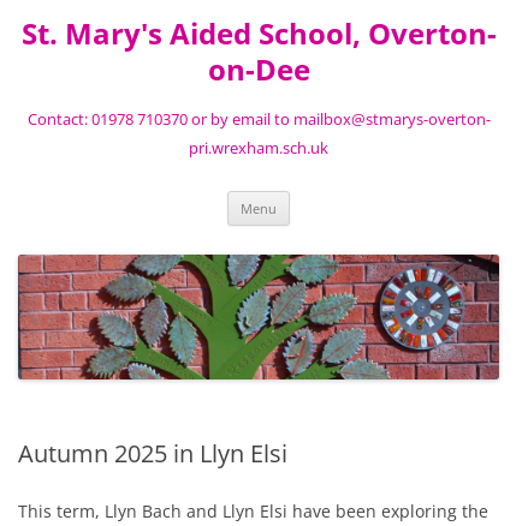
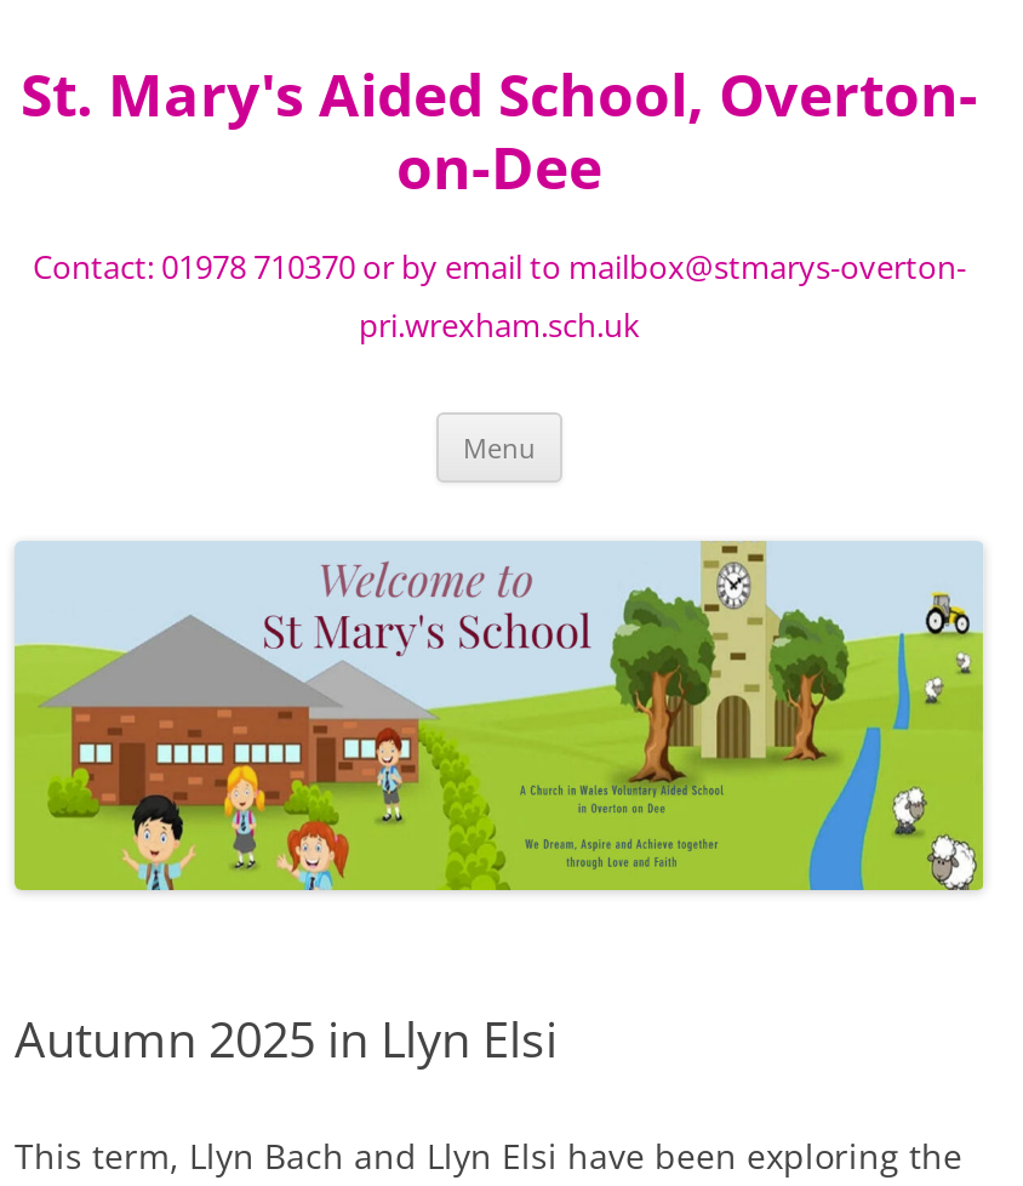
[17,253,500,381] [image] -> [12,541,987,893] [image]

